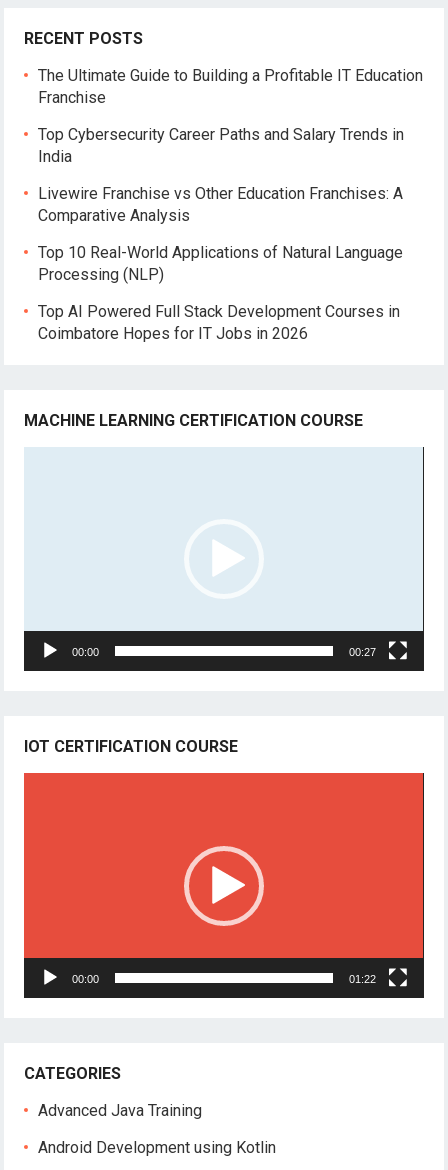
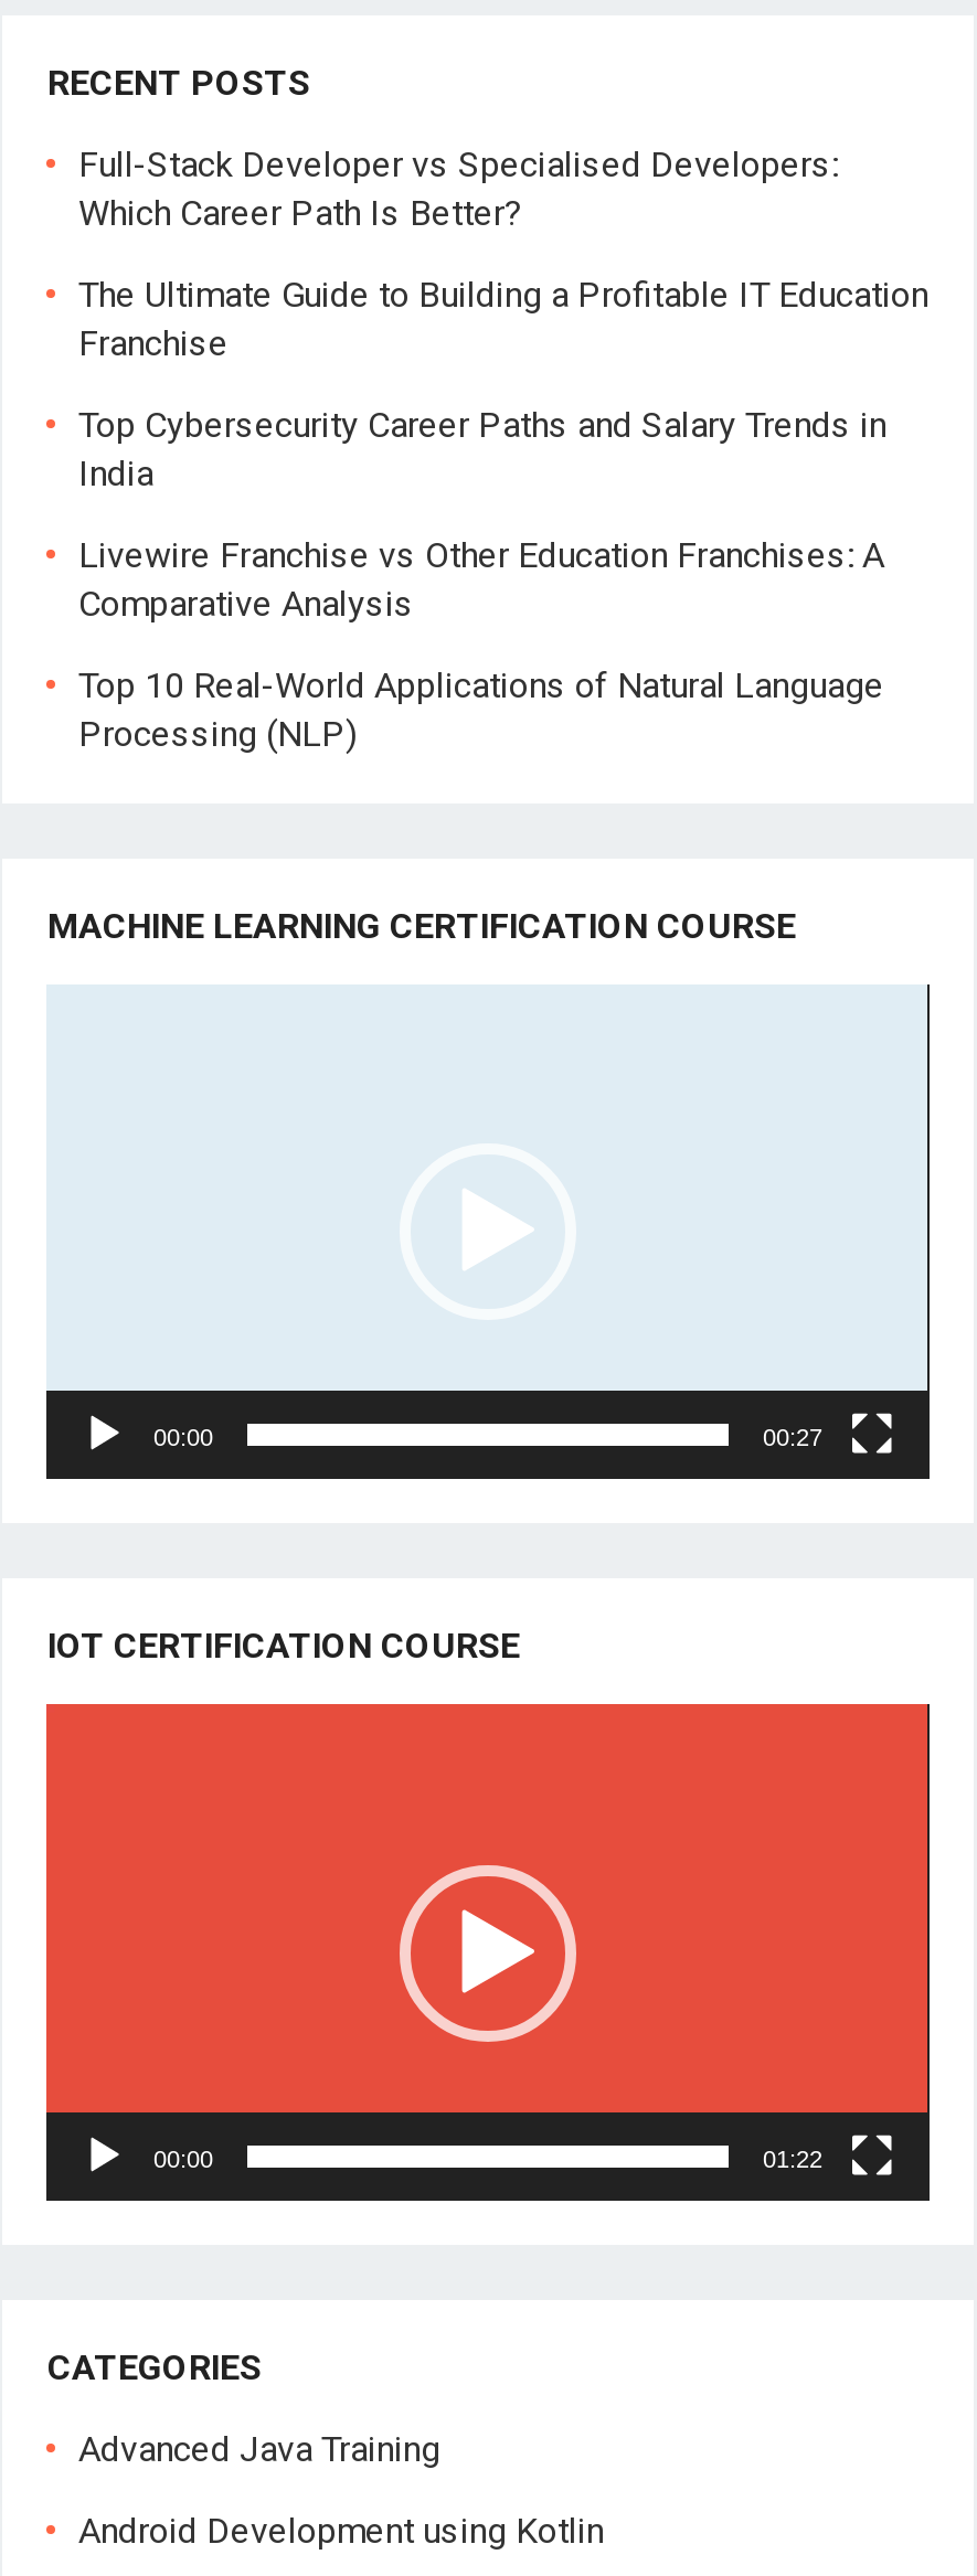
none -> [78,143,838,234] Full-Stack Developer vs Specialised Developers: | Which Career Path Is Better?
moved [38,66,423,284] -> [78,274,928,755]: The Ultimate Guide to Building a Profitable IT Education | Franchise | Top Cybersecurity Career Paths and Salary Trends in | India | Livewire Franchise vs Other Education Franchises: A | Comparative Analysis | Top 10 Real-World Applications of Natural Language | Processing (NLP)
[38,302,400,343] Top AI Powered Full Stack Development Courses in | Coimbatore Hopes for IT Jobs in 2026 -> none

